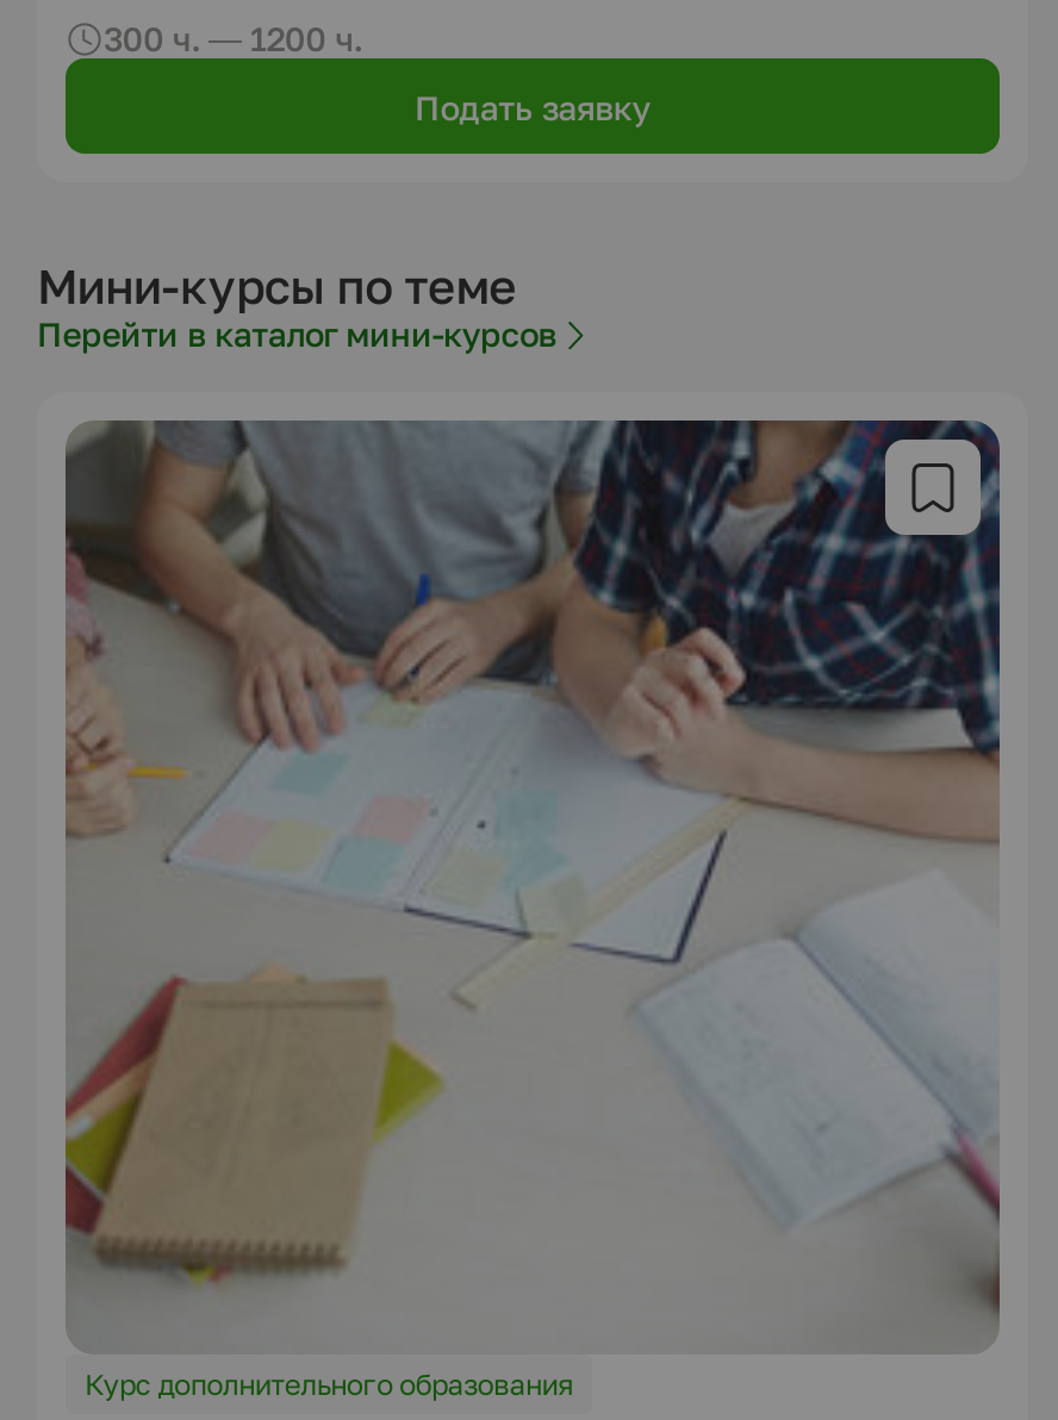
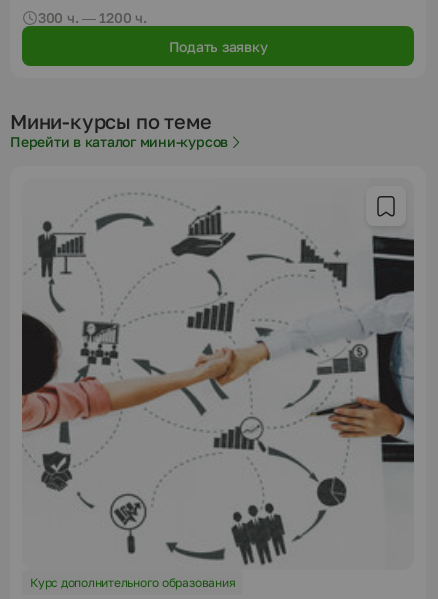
[63,418,1002,1352] [image] -> [21,178,415,569] [image]

